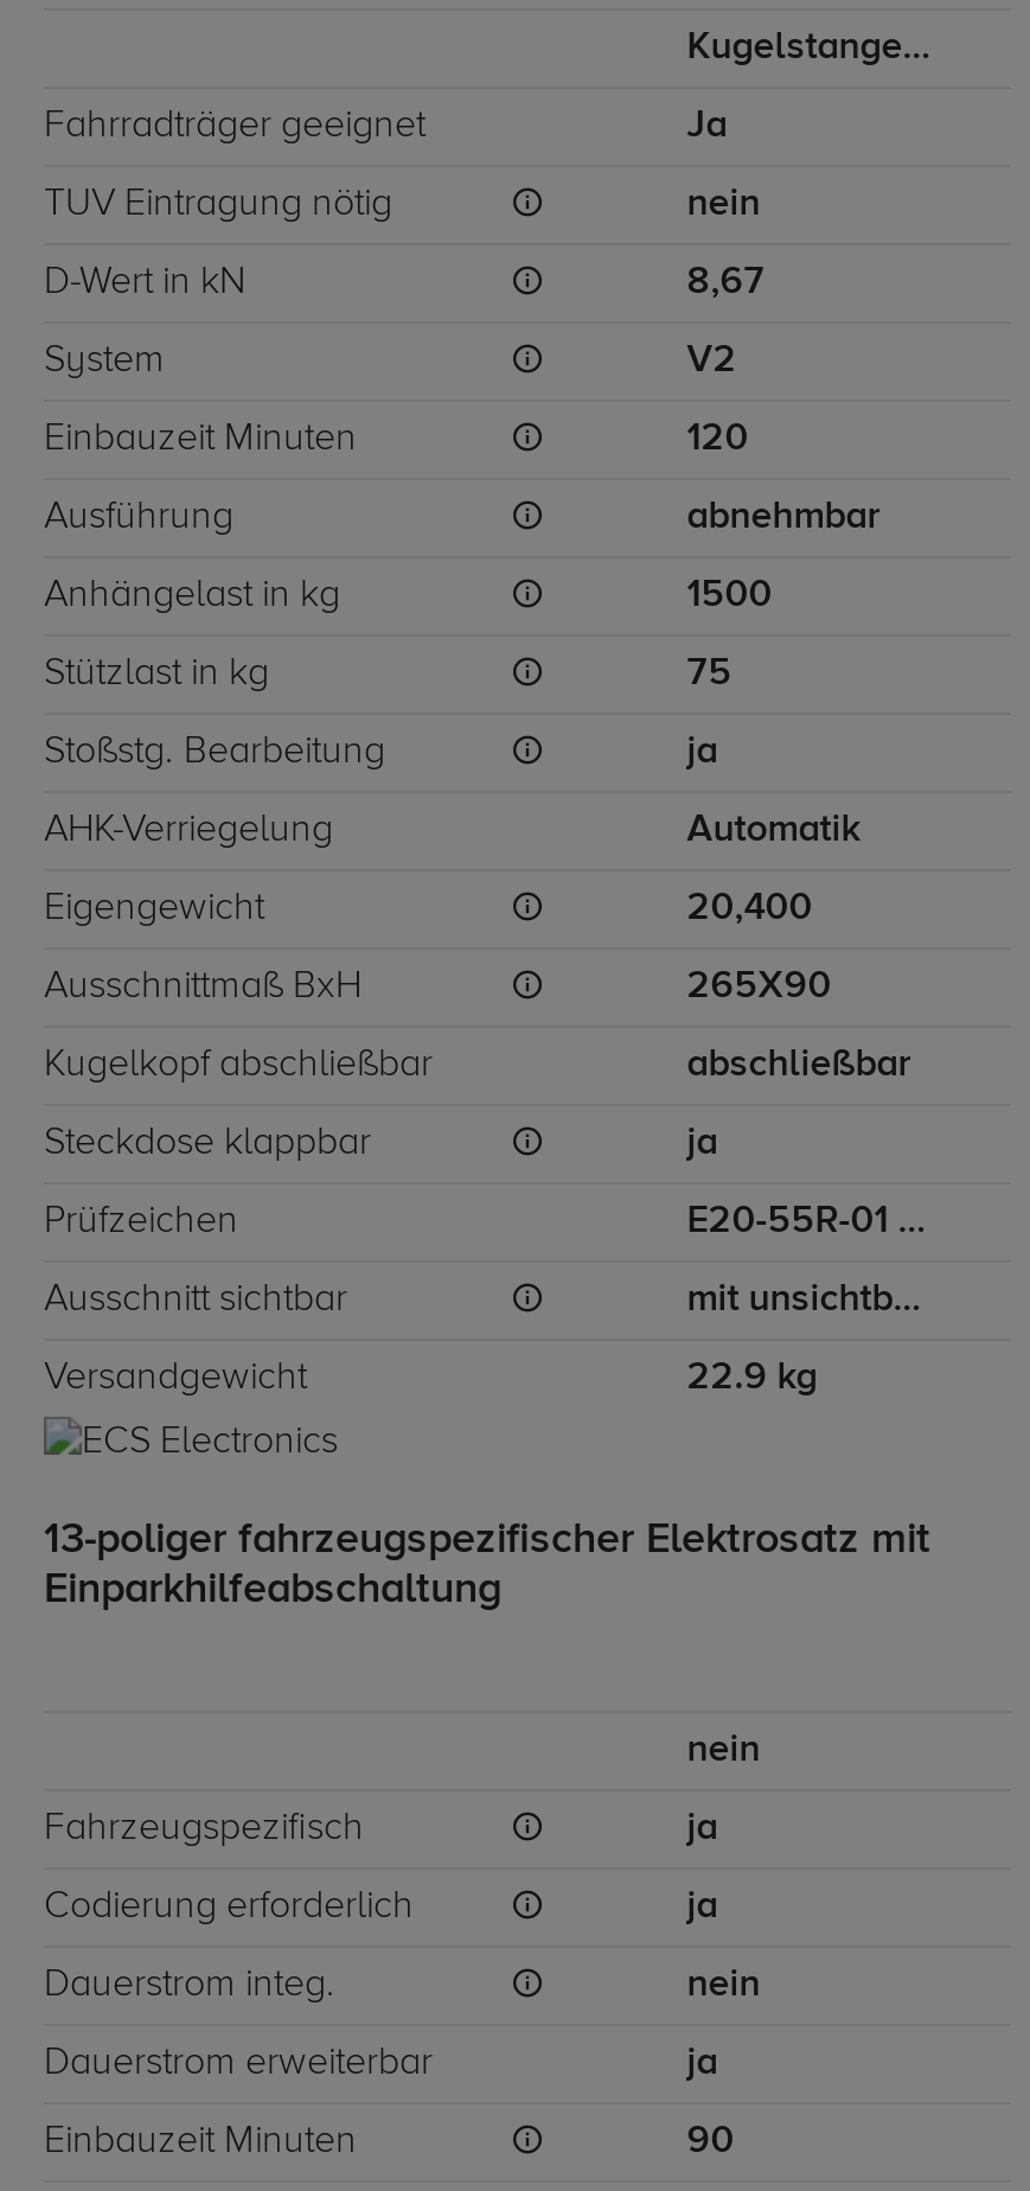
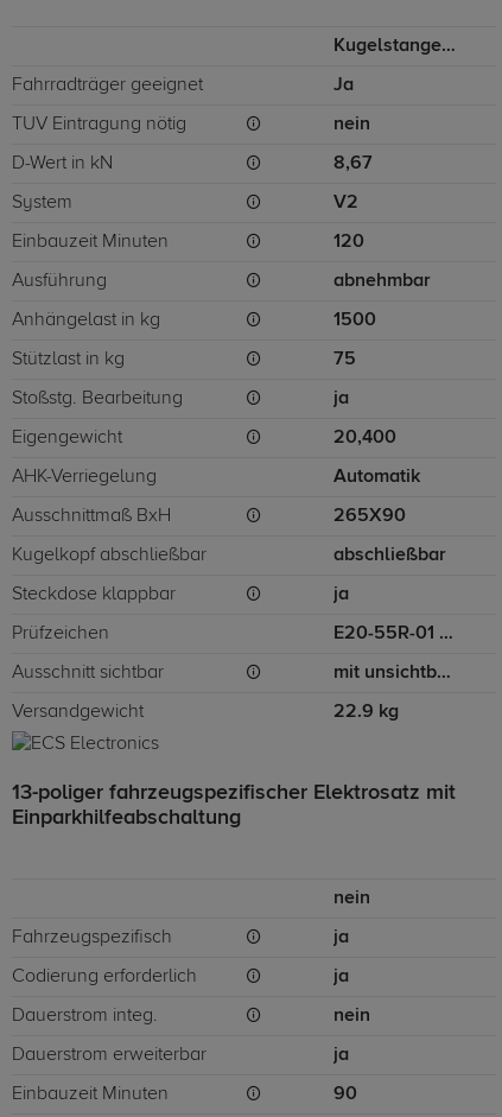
moved [44,812,860,850] -> [12,468,420,487]: AHK-Verriegelung | Automatik
moved [44,891,812,929] -> [12,429,397,448]: Eigengewicht | 20,400

